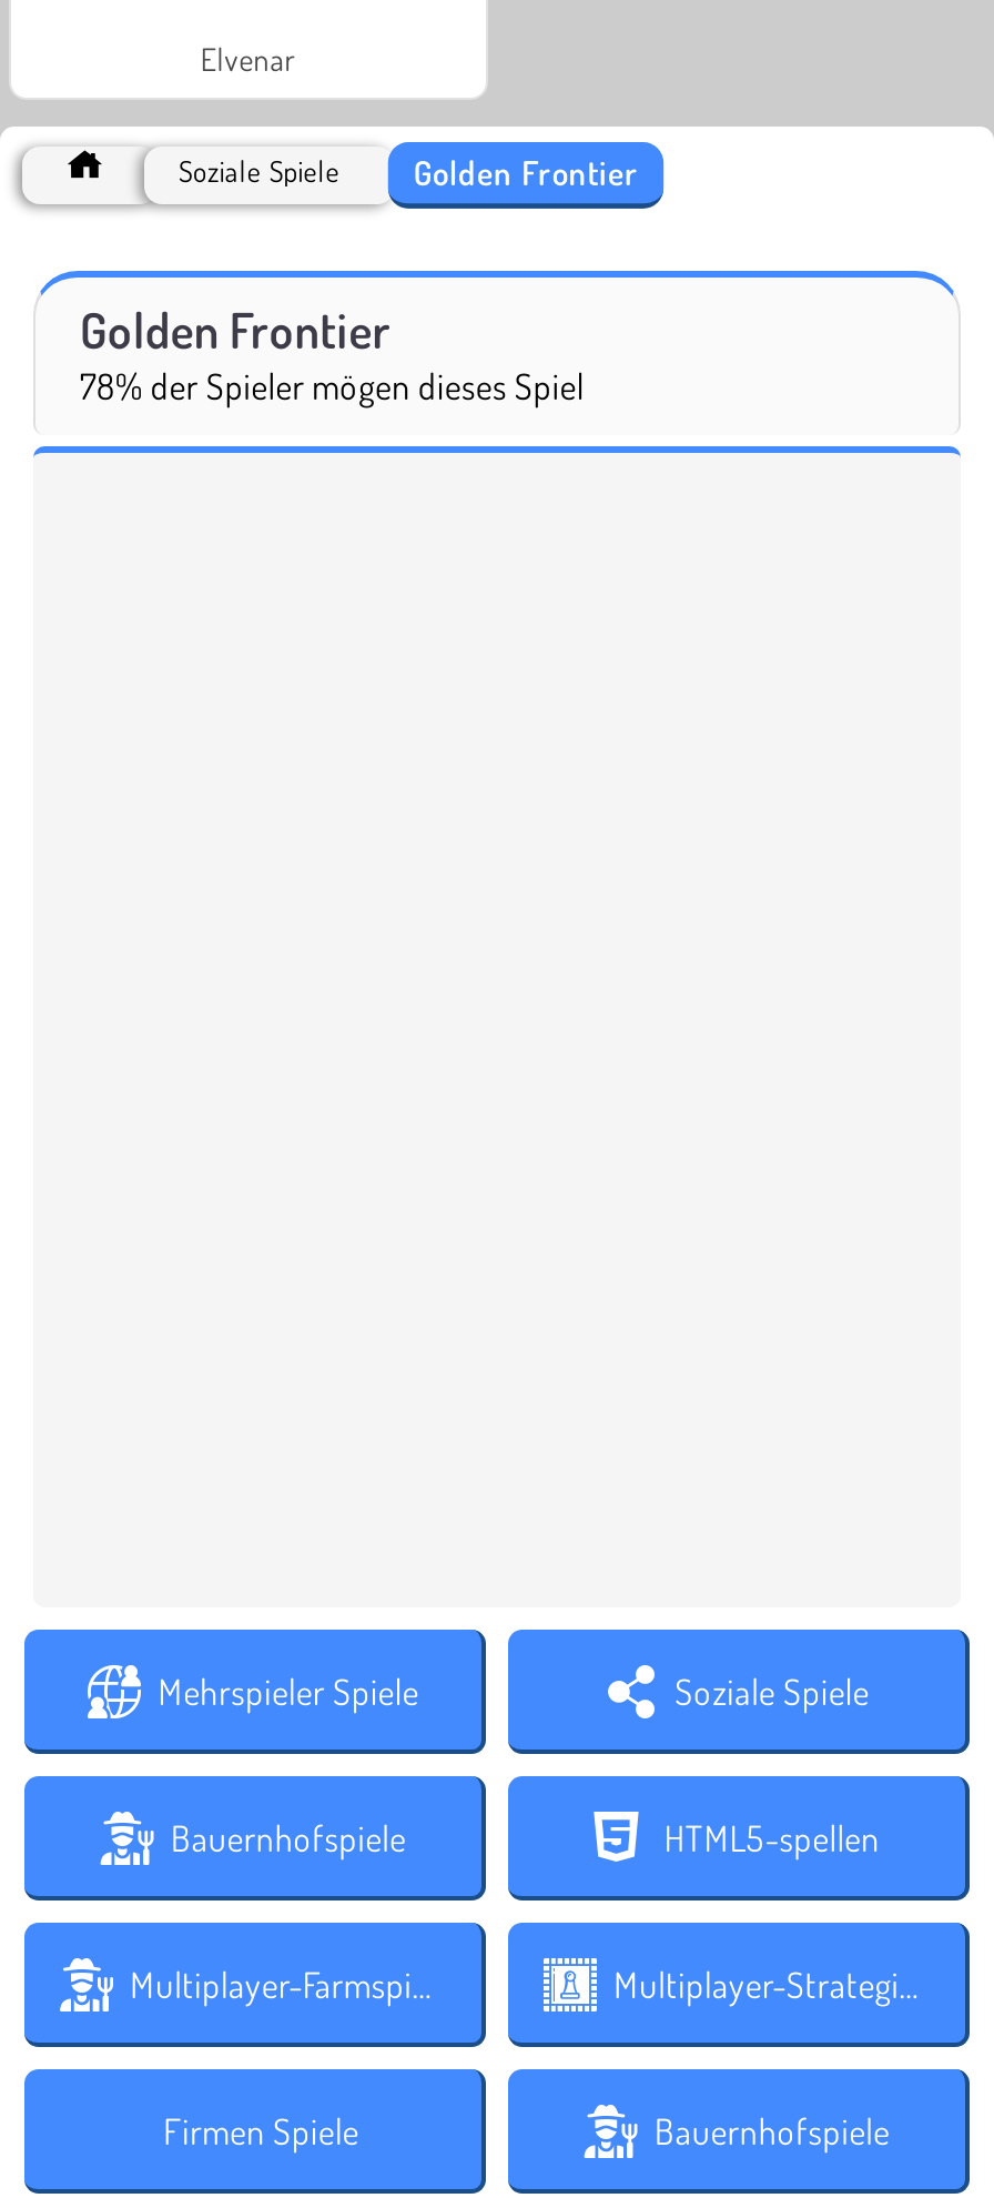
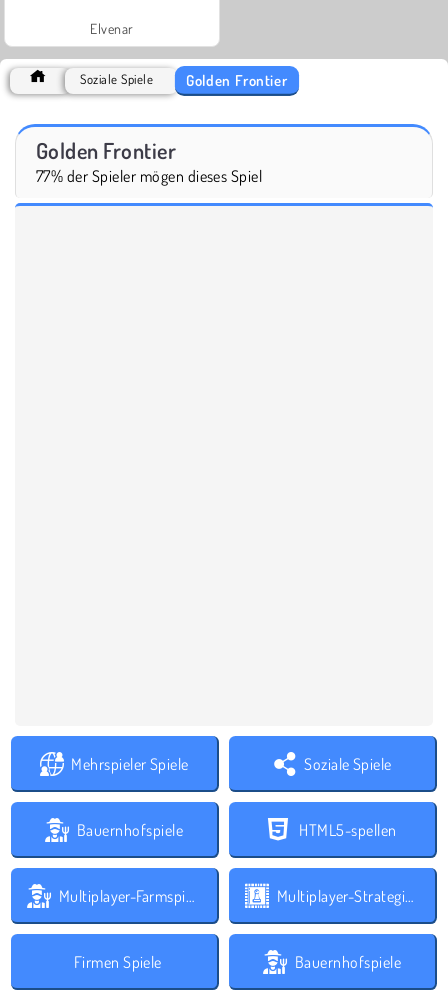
[80,363,584,408] 78% der Spieler mögen dieses Spiel -> [36,166,262,186] 77% der Spieler mögen dieses Spiel

